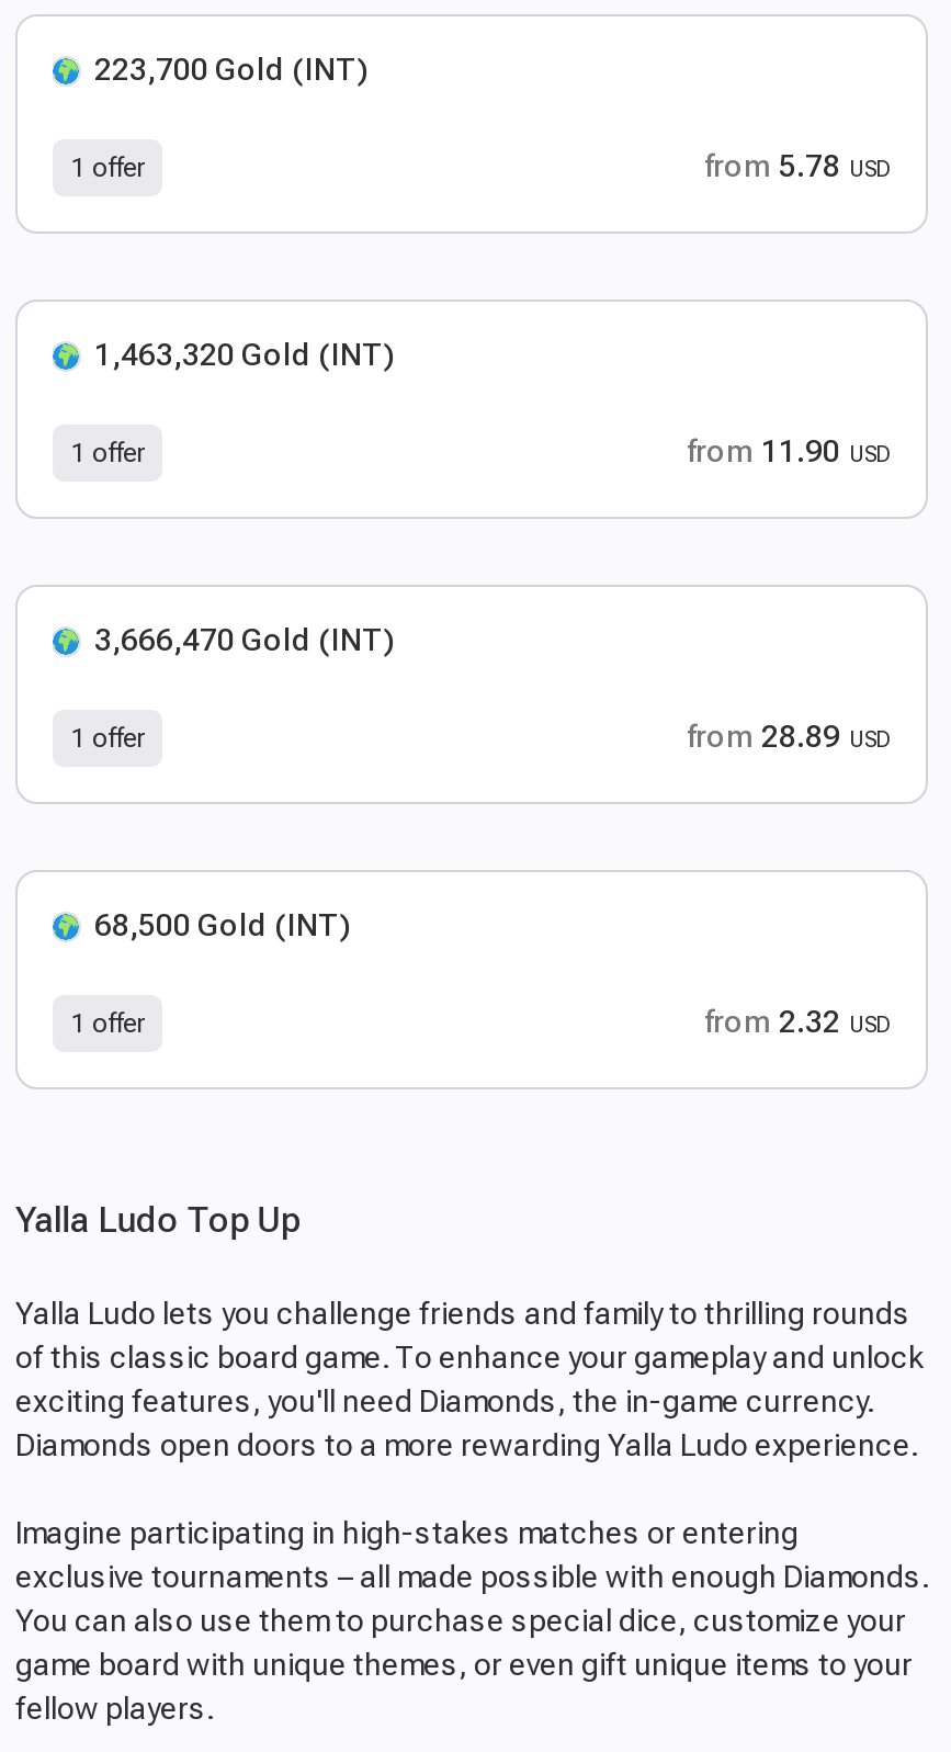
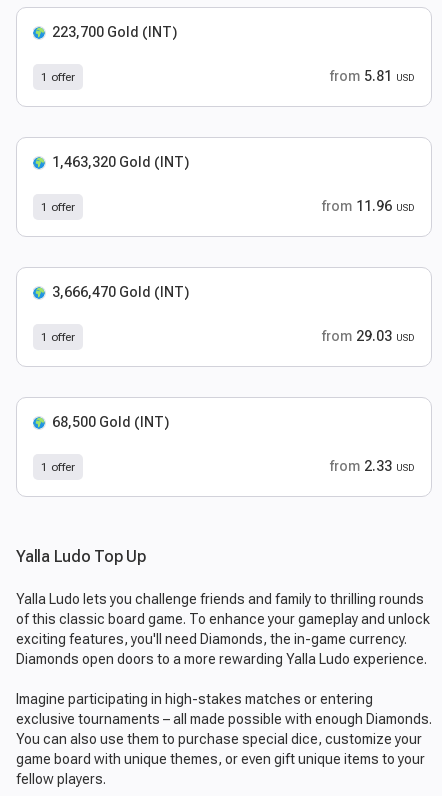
[704,148,891,183] from 5.78 USD -> [330,68,415,84] from 5.81 USD
[687,433,891,468] from 11.90 USD -> [322,198,415,214] from 11.96 USD
[687,719,891,754] from 28.89 USD -> [322,328,415,344] from 29.03 USD
[704,1004,891,1039] from 2.32 USD -> [330,458,415,474] from 2.33 USD

